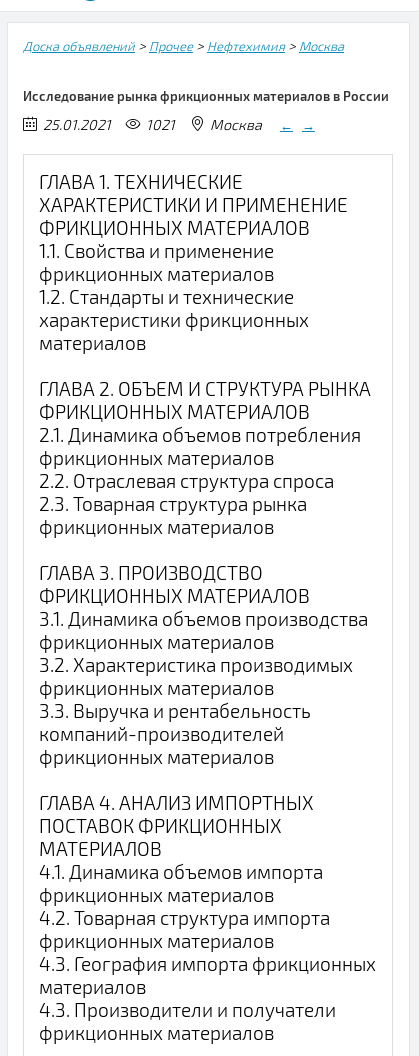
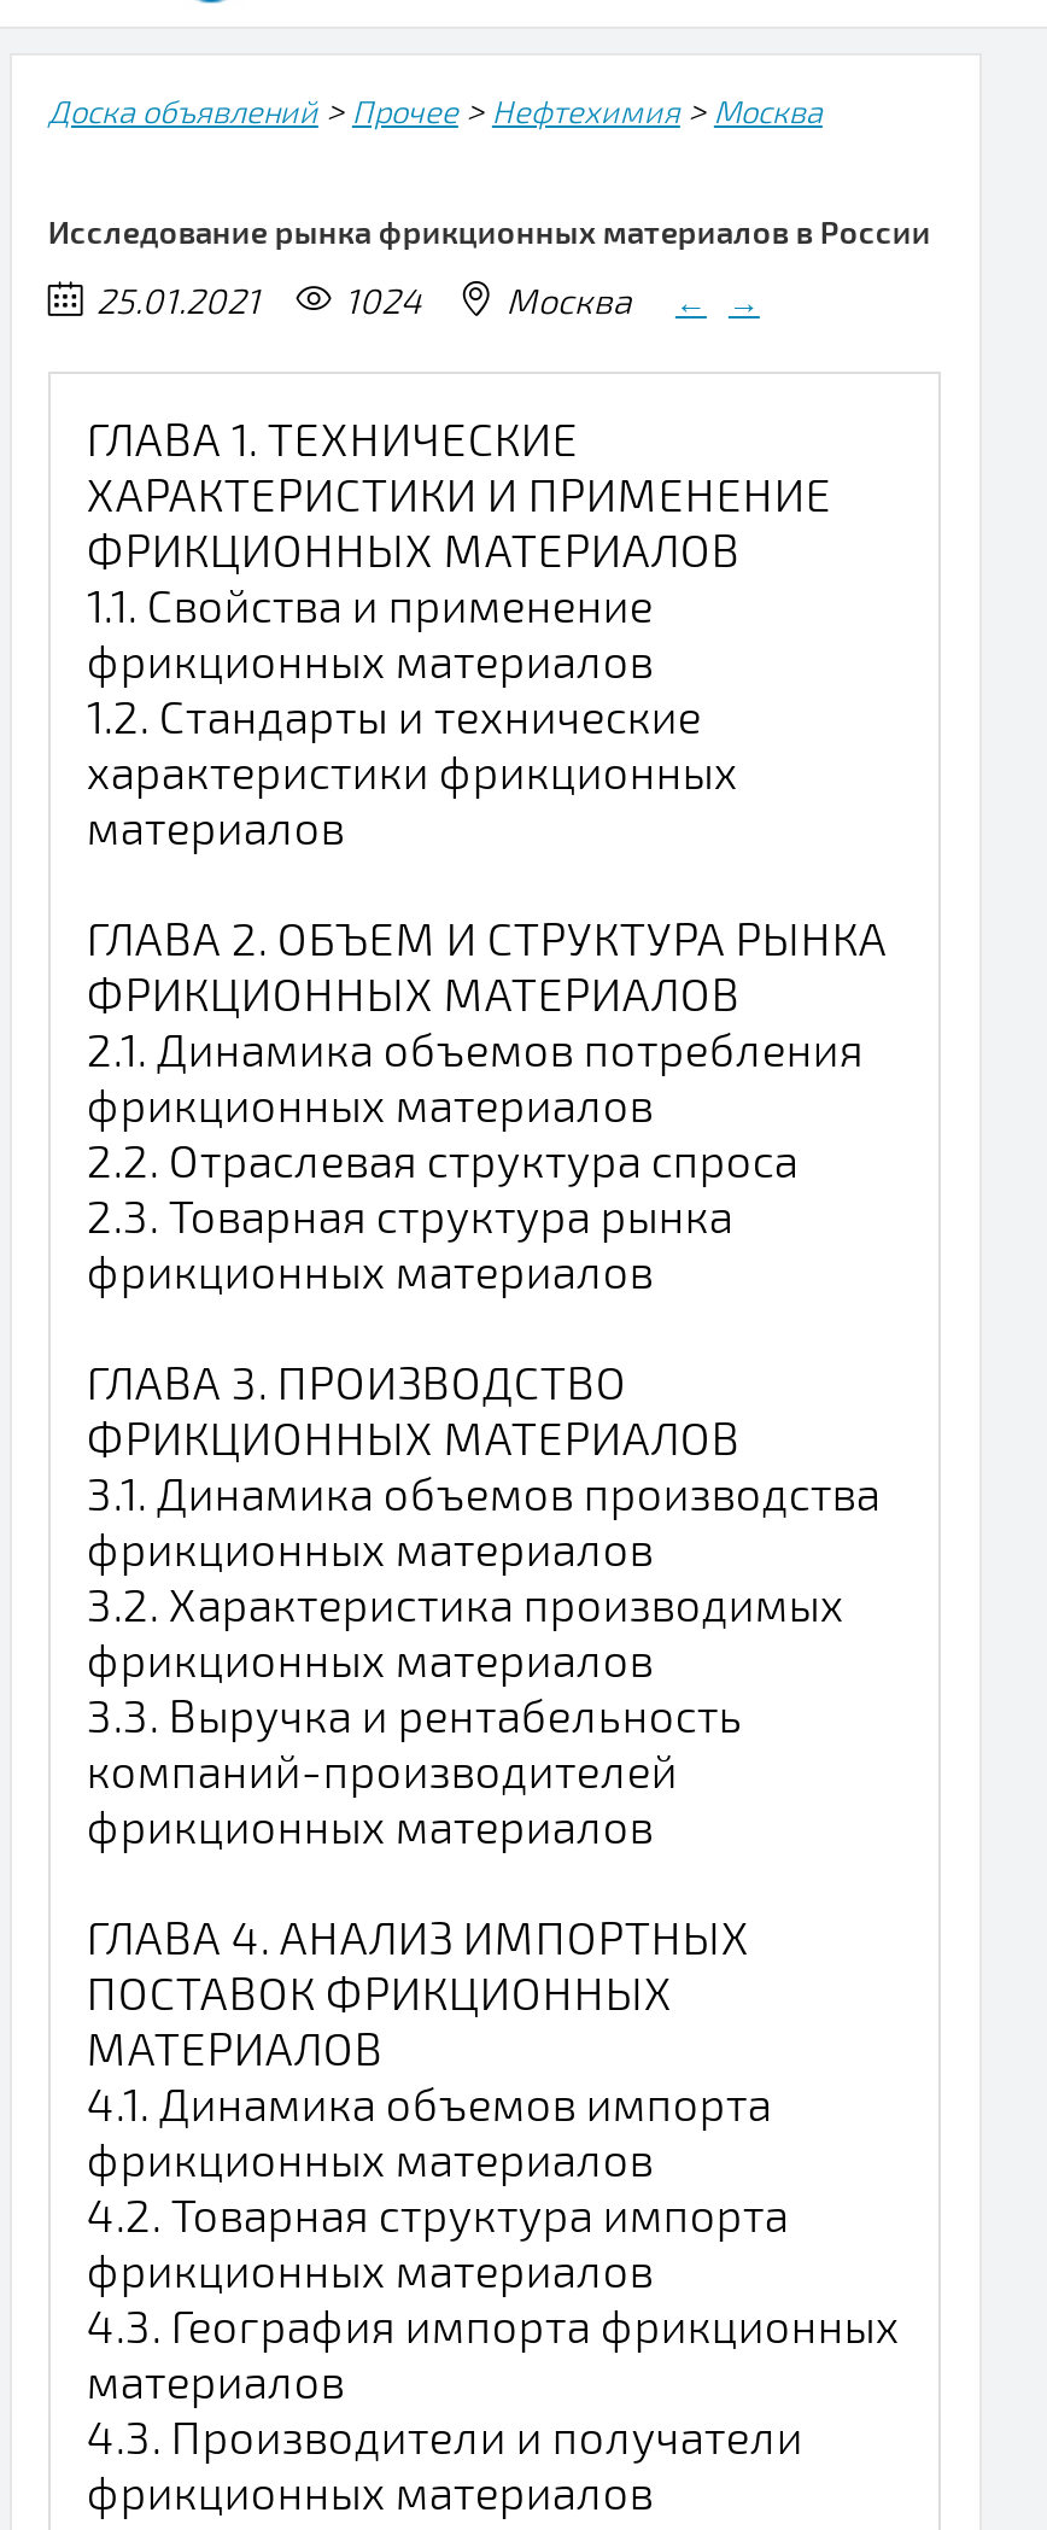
[140,116,190,133] 1021 -> [330,280,458,321] 1024

